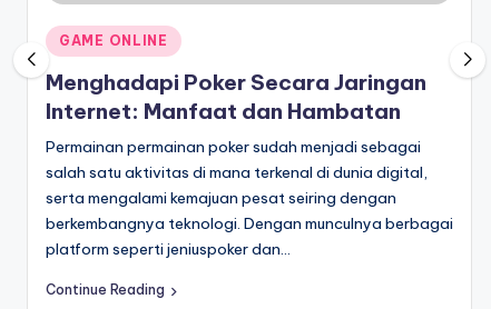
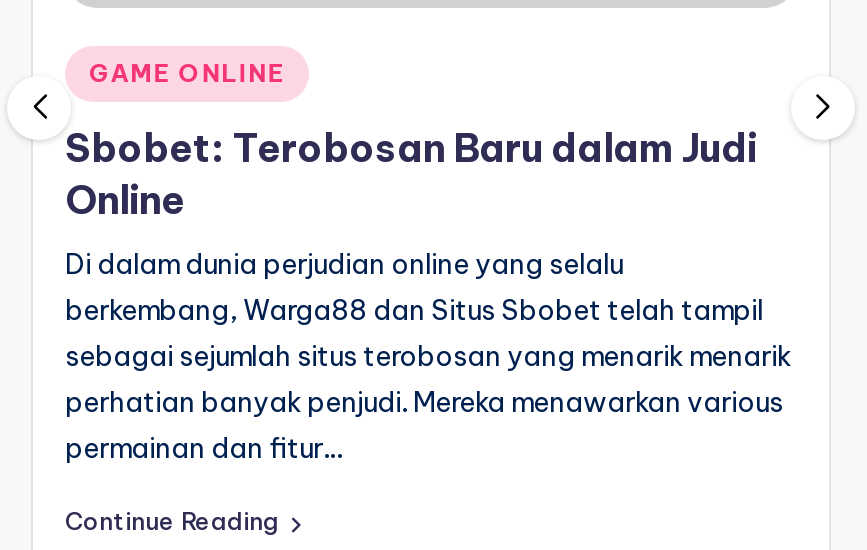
[46,69,426,125] Menghadapi Poker Secara Jaringan | Internet: Manfaat dan Hambatan -> [65,125,757,225] Sbobet: Terobosan Baru dalam Judi | Online
[46,137,453,259] Permainan permainan poker sudah menjadi sebagai | salah satu aktivitas di mana terkenal di dunia digital, | serta mengalami kemajuan pesat seiring dengan | berkembangnya teknologi. Dengan munculnya berbagai | platform seperti jeniuspoker dan… -> [65,247,791,467] Di dalam dunia perjudian online yang selalu | berkembang, Warga88 dan Situs Sbobet telah tampil | sebagai sejumlah situs terobosan yang menarik menarik | perhatian banyak penjudi. Mereka menawarkan various | permainan dan fitur…

